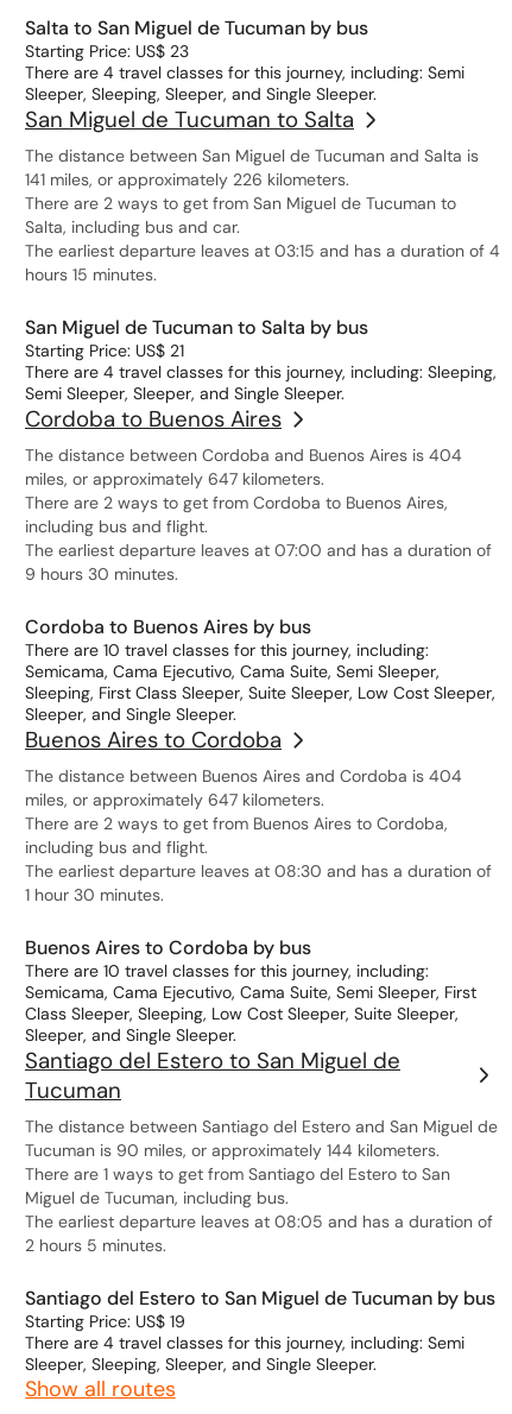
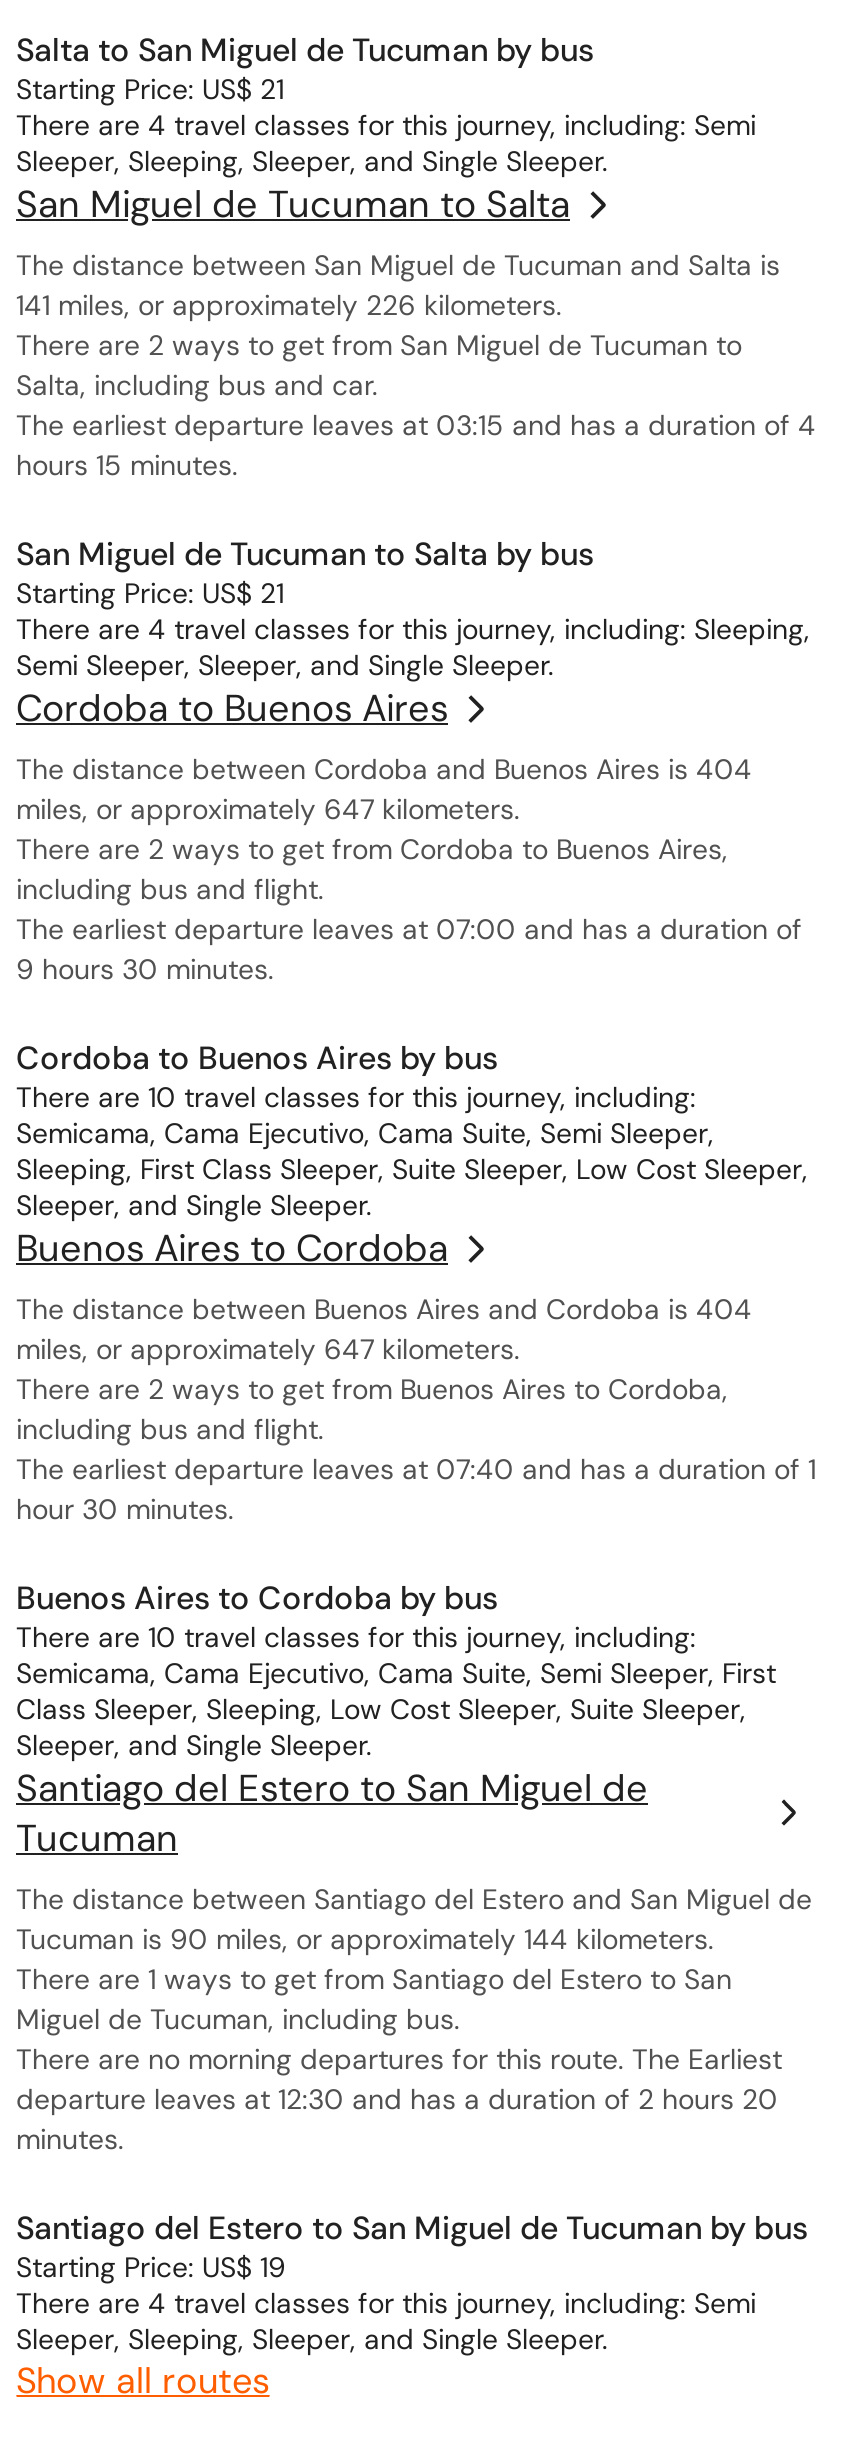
[25,40,189,62] Starting Price: US$ 23 -> [16,71,284,107] Starting Price: US$ 21
[25,860,492,905] The earliest departure leaves at 08:30 and has a duration of | 1 hour 30 minutes. -> [16,1451,816,1527] The earliest departure leaves at 07:40 and has a duration of 1 | hour 30 minutes.
[25,1211,493,1256] The earliest departure leaves at 08:05 and has a duration of | 2 hours 5 minutes. -> [16,2041,782,2157] There are no morning departures for this route. The Earliest | departure leaves at 12:30 and has a duration of 2 hours 20 | minutes.

